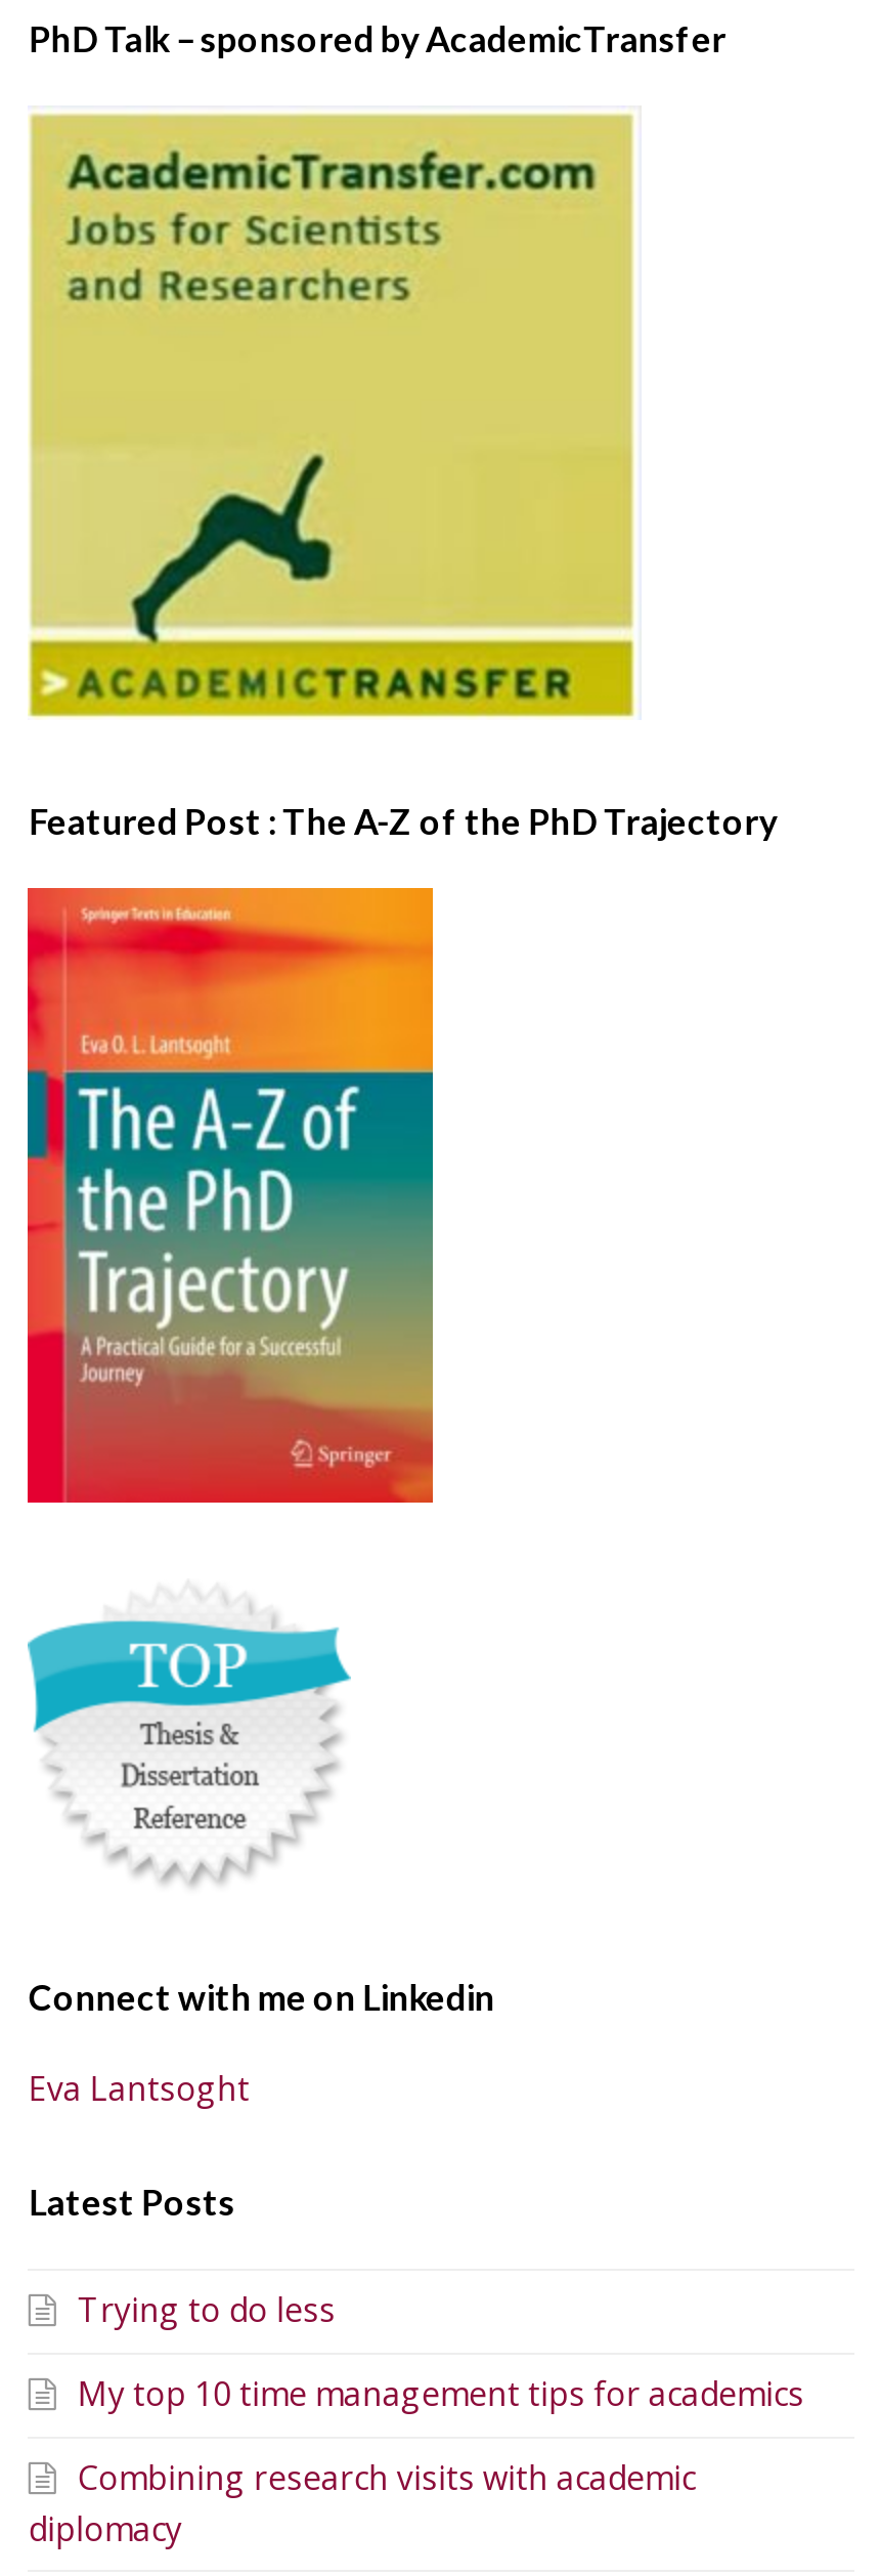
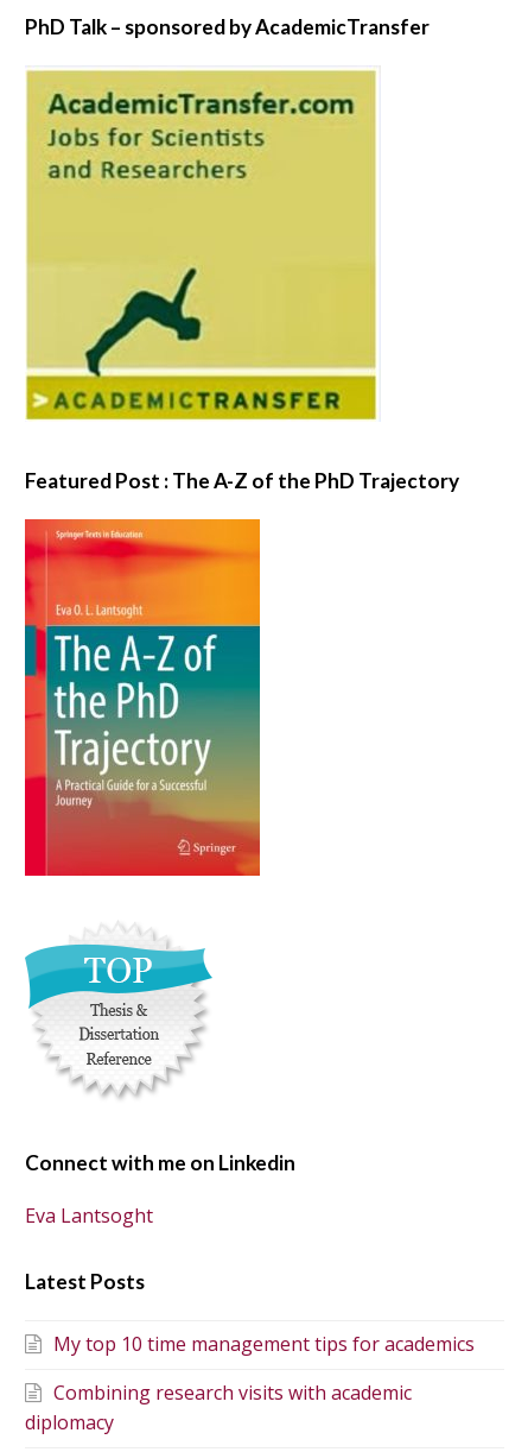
[78,2288,335,2333] Trying to do less -> none

